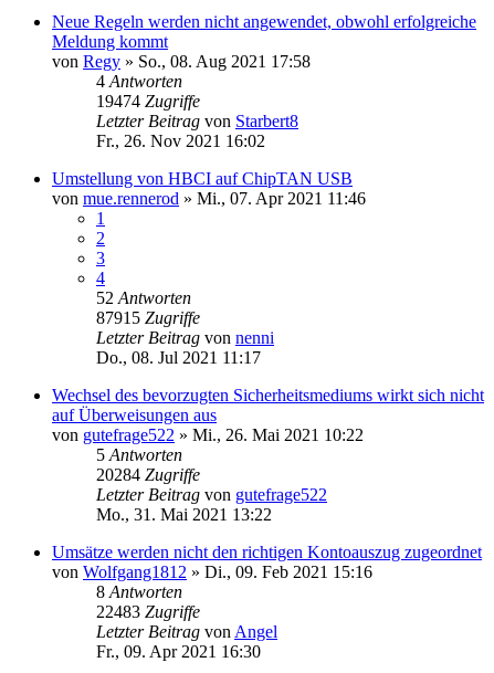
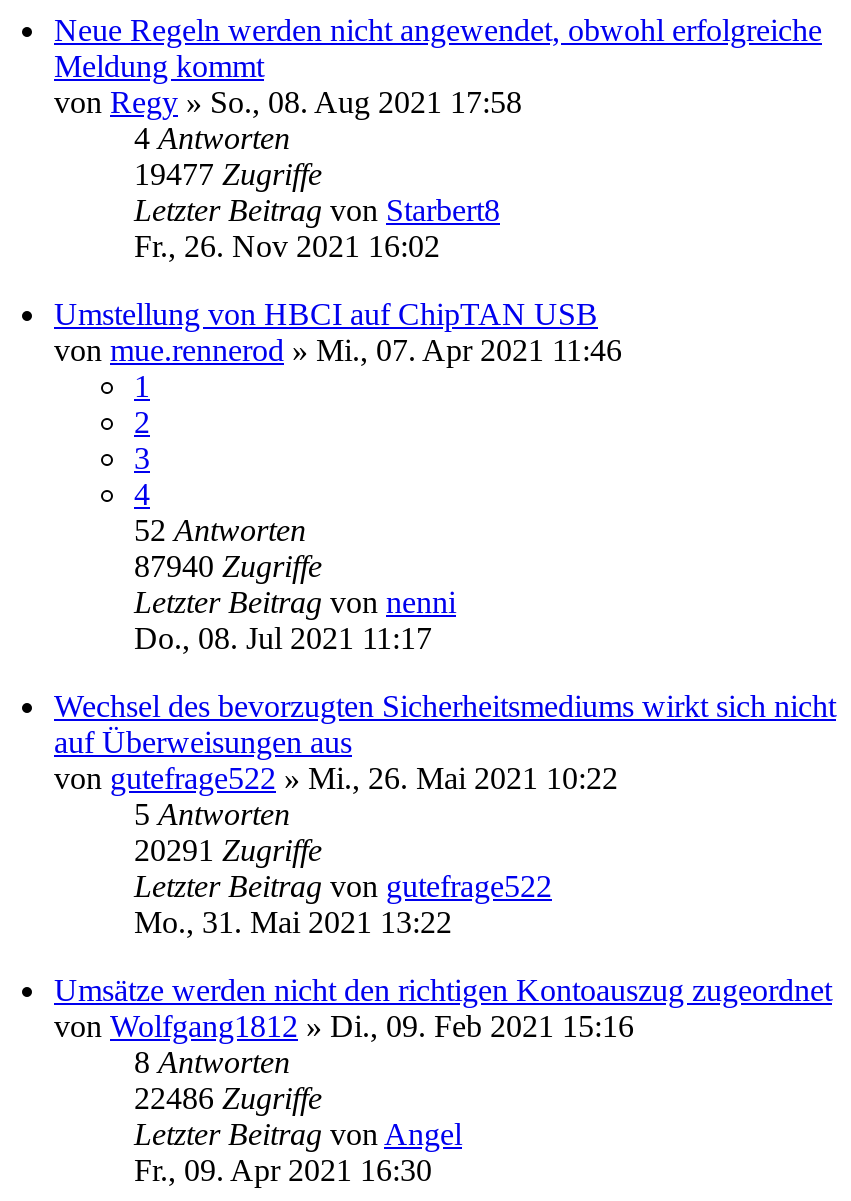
[96,92,200,110] 19474 Zugriffe -> [134,157,322,191] 19477 Zugriffe
[96,308,200,327] 87915 Zugriffe -> [134,549,322,583] 87940 Zugriffe
[96,465,200,484] 20284 Zugriffe -> [134,833,322,867] 20291 Zugriffe
[96,602,200,621] 22483 Zugriffe -> [134,1081,322,1115] 22486 Zugriffe

